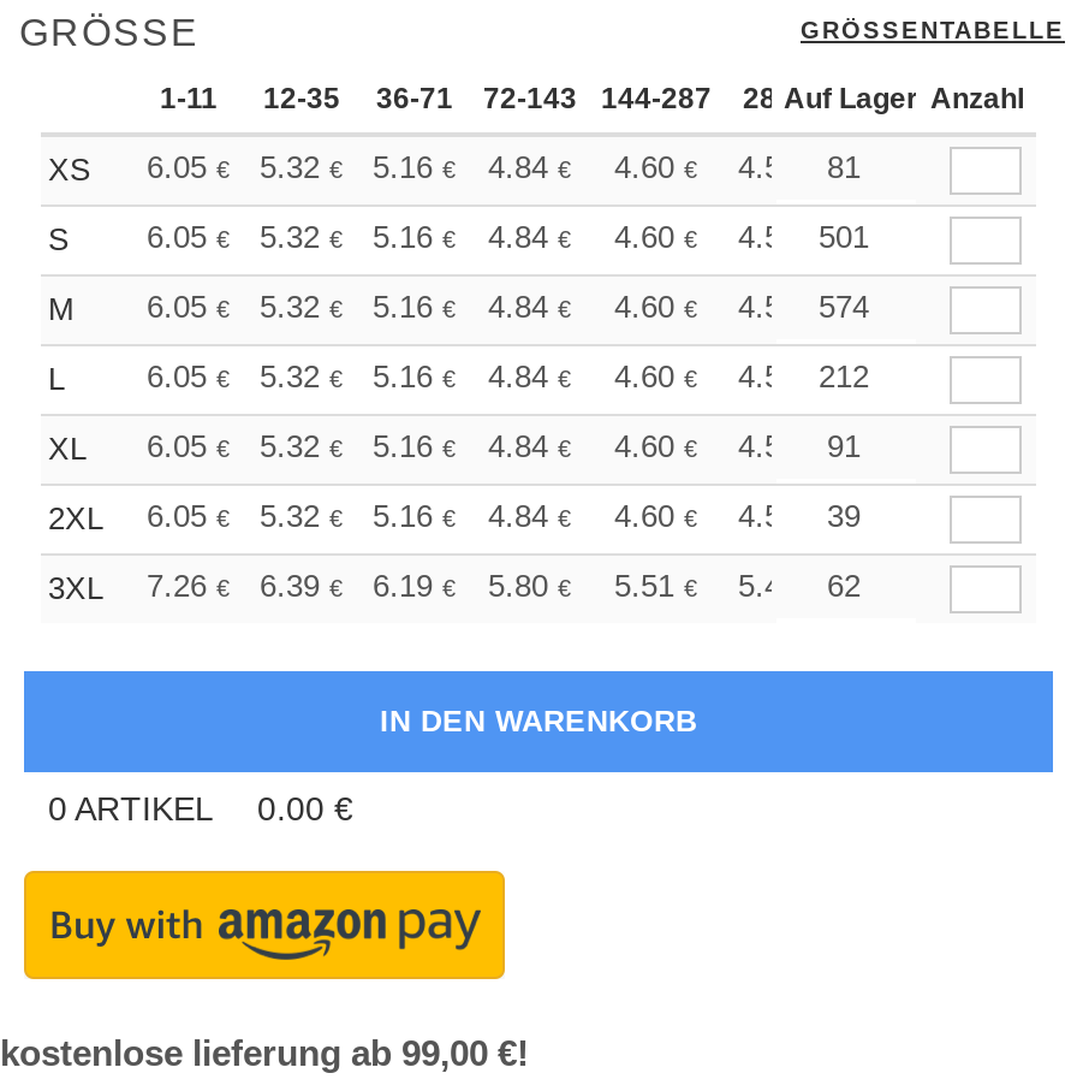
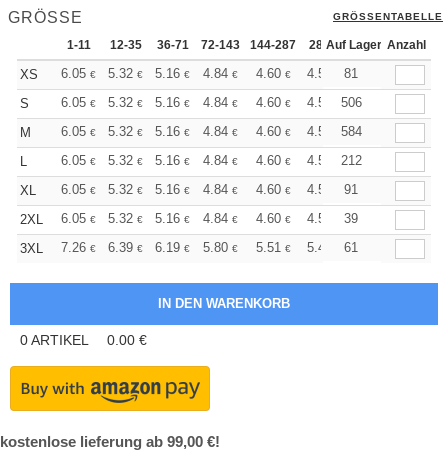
[819,219,869,255] 501 -> [340,95,361,110] 506
[819,289,869,325] 574 -> [340,124,361,139] 584
[827,568,861,604] 62 -> [344,240,358,255] 61

